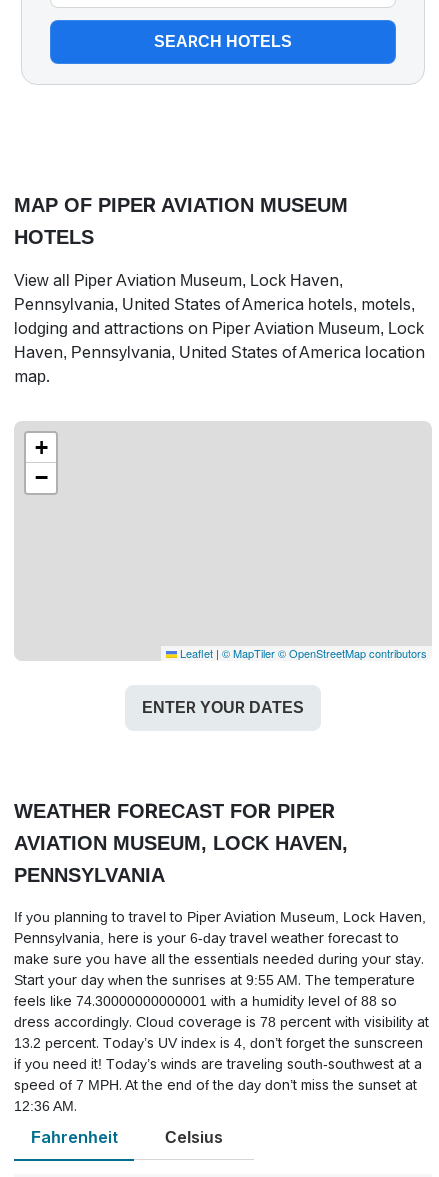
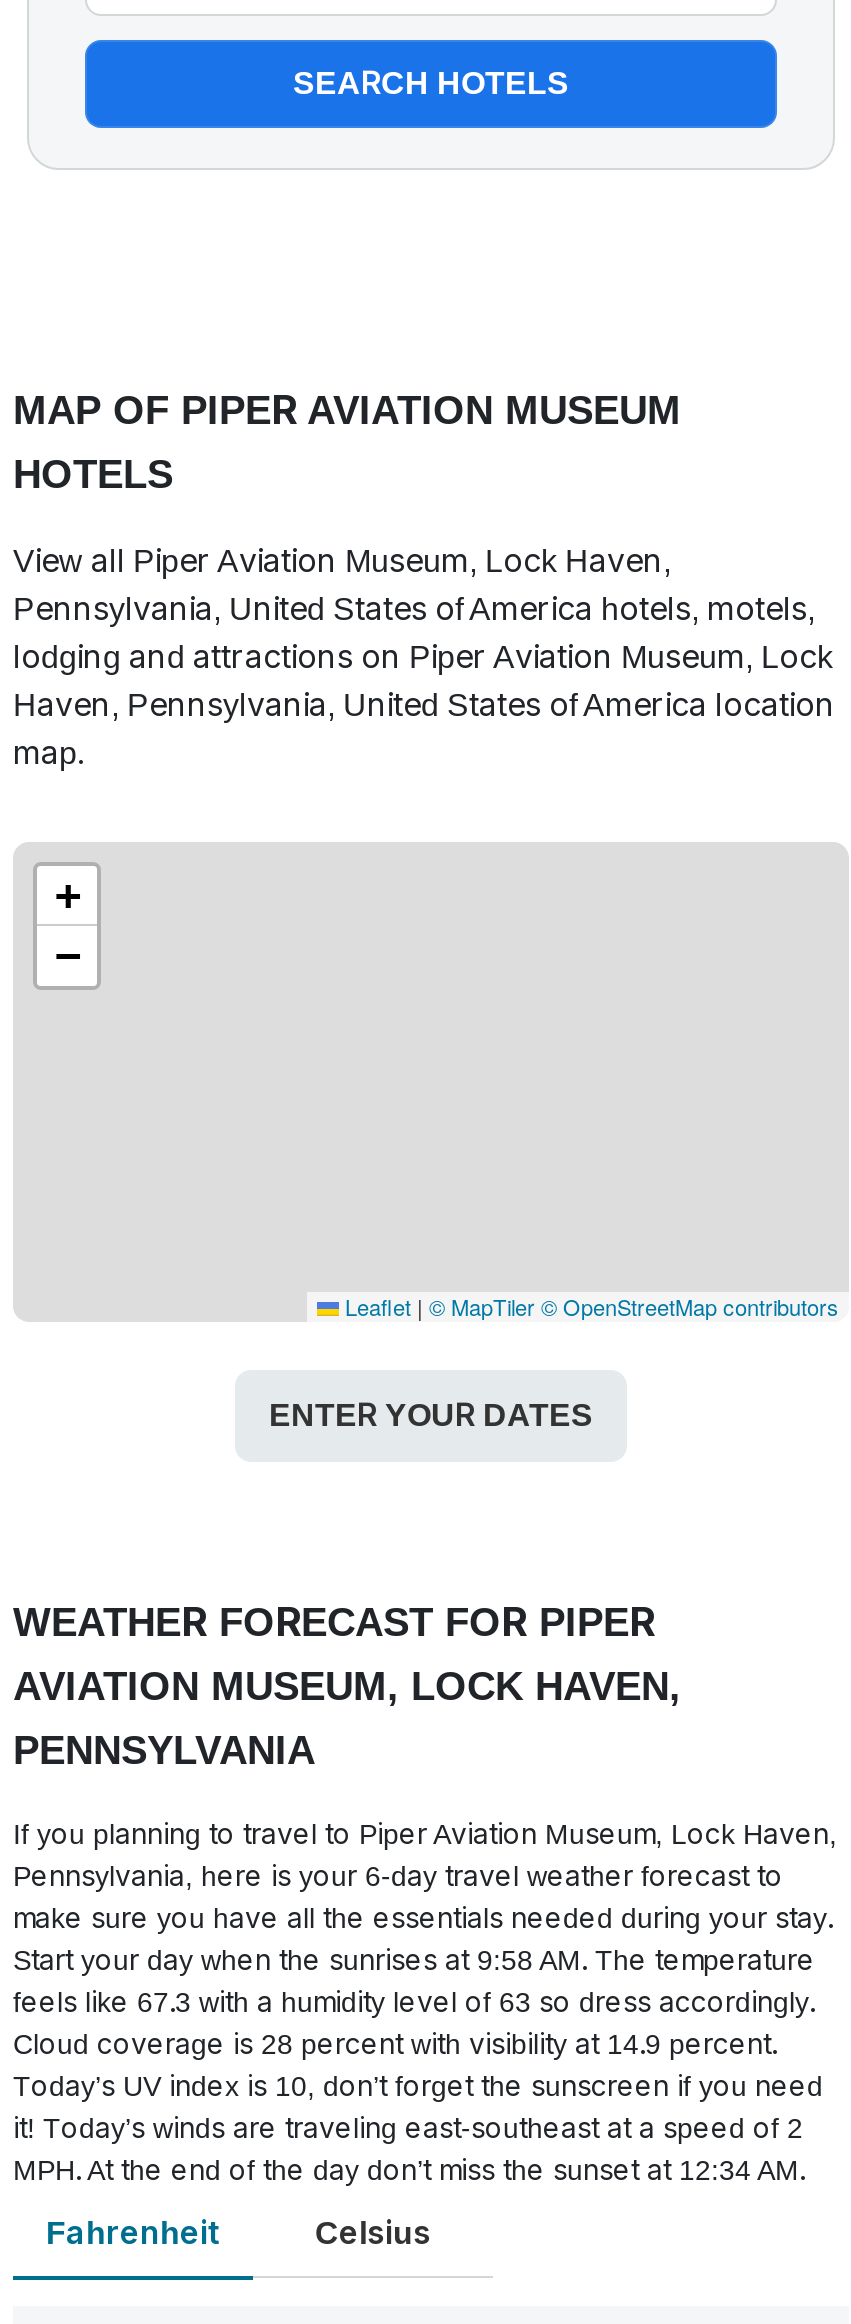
[14,972,429,1114] Start your day when the sunrises at 9:55 AM. The temperature | feels like 74.30000000000001 with a humidity level of 88 so | dress accordingly. Cloud coverage is 78 percent with visibility at | 13.2 percent. Today’s UV index is 4, don’t forget the sunscreen | if you need it! Today’s winds are traveling south-southwest at a | speed of 7 MPH. At the end of the day don’t miss the sunset at | 12:36 AM. -> [13,1944,823,2186] Start your day when the sunrises at 9:58 AM. The temperature | feels like 67.3 with a humidity level of 63 so dress accordingly. | Cloud coverage is 28 percent with visibility at 14.9 percent. | Today’s UV index is 10, don’t forget the sunscreen if you need | it! Today’s winds are traveling east-southeast at a speed of 2 | MPH. At the end of the day don’t miss the sunset at 12:34 AM.

